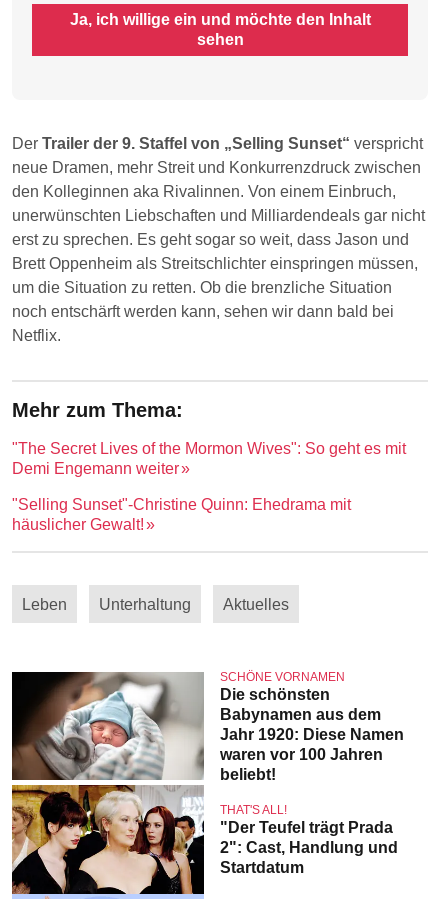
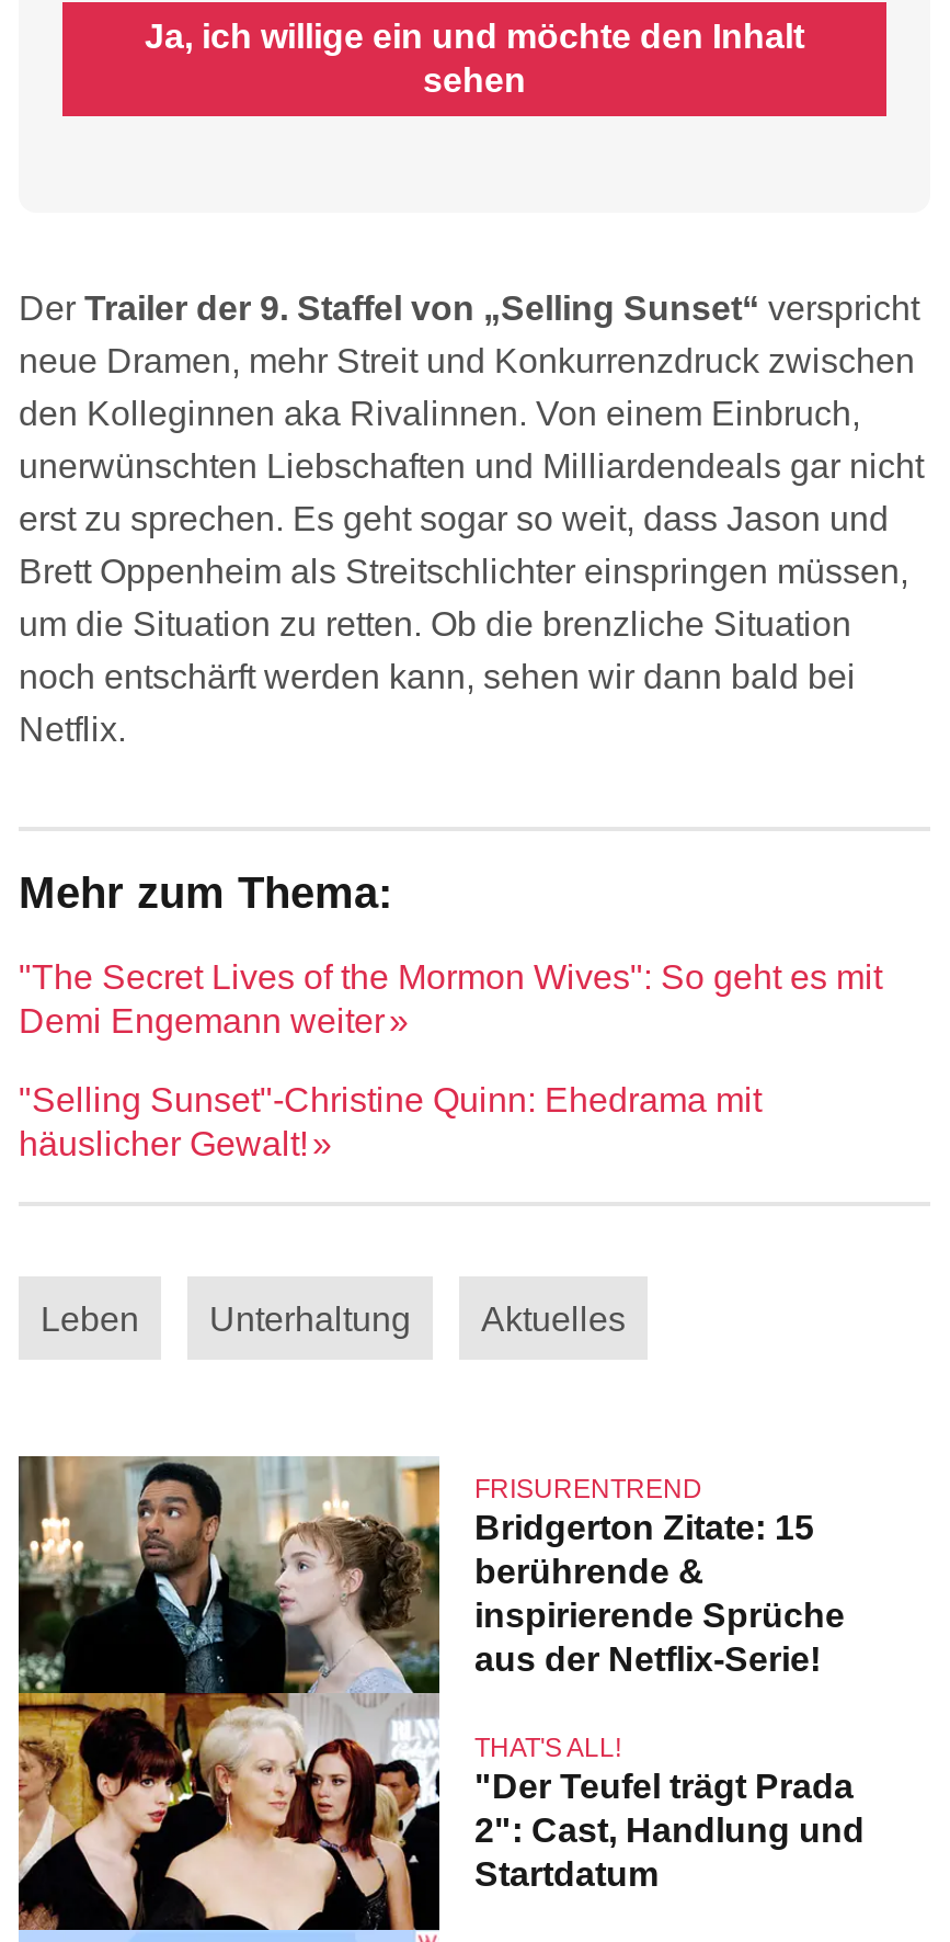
[12,670,404,786] [image] | SCHÖNE VORNAMEN | Die schönsten | Babynamen aus dem | Jahr 1920: Diese Namen | waren vor 100 Jahren | beliebt! -> [16,1454,845,1697] [image] | FRISURENTREND | Bridgerton Zitate: 15 | berührende & | inspirierende Sprüche | aus der Netflix-Serie!

